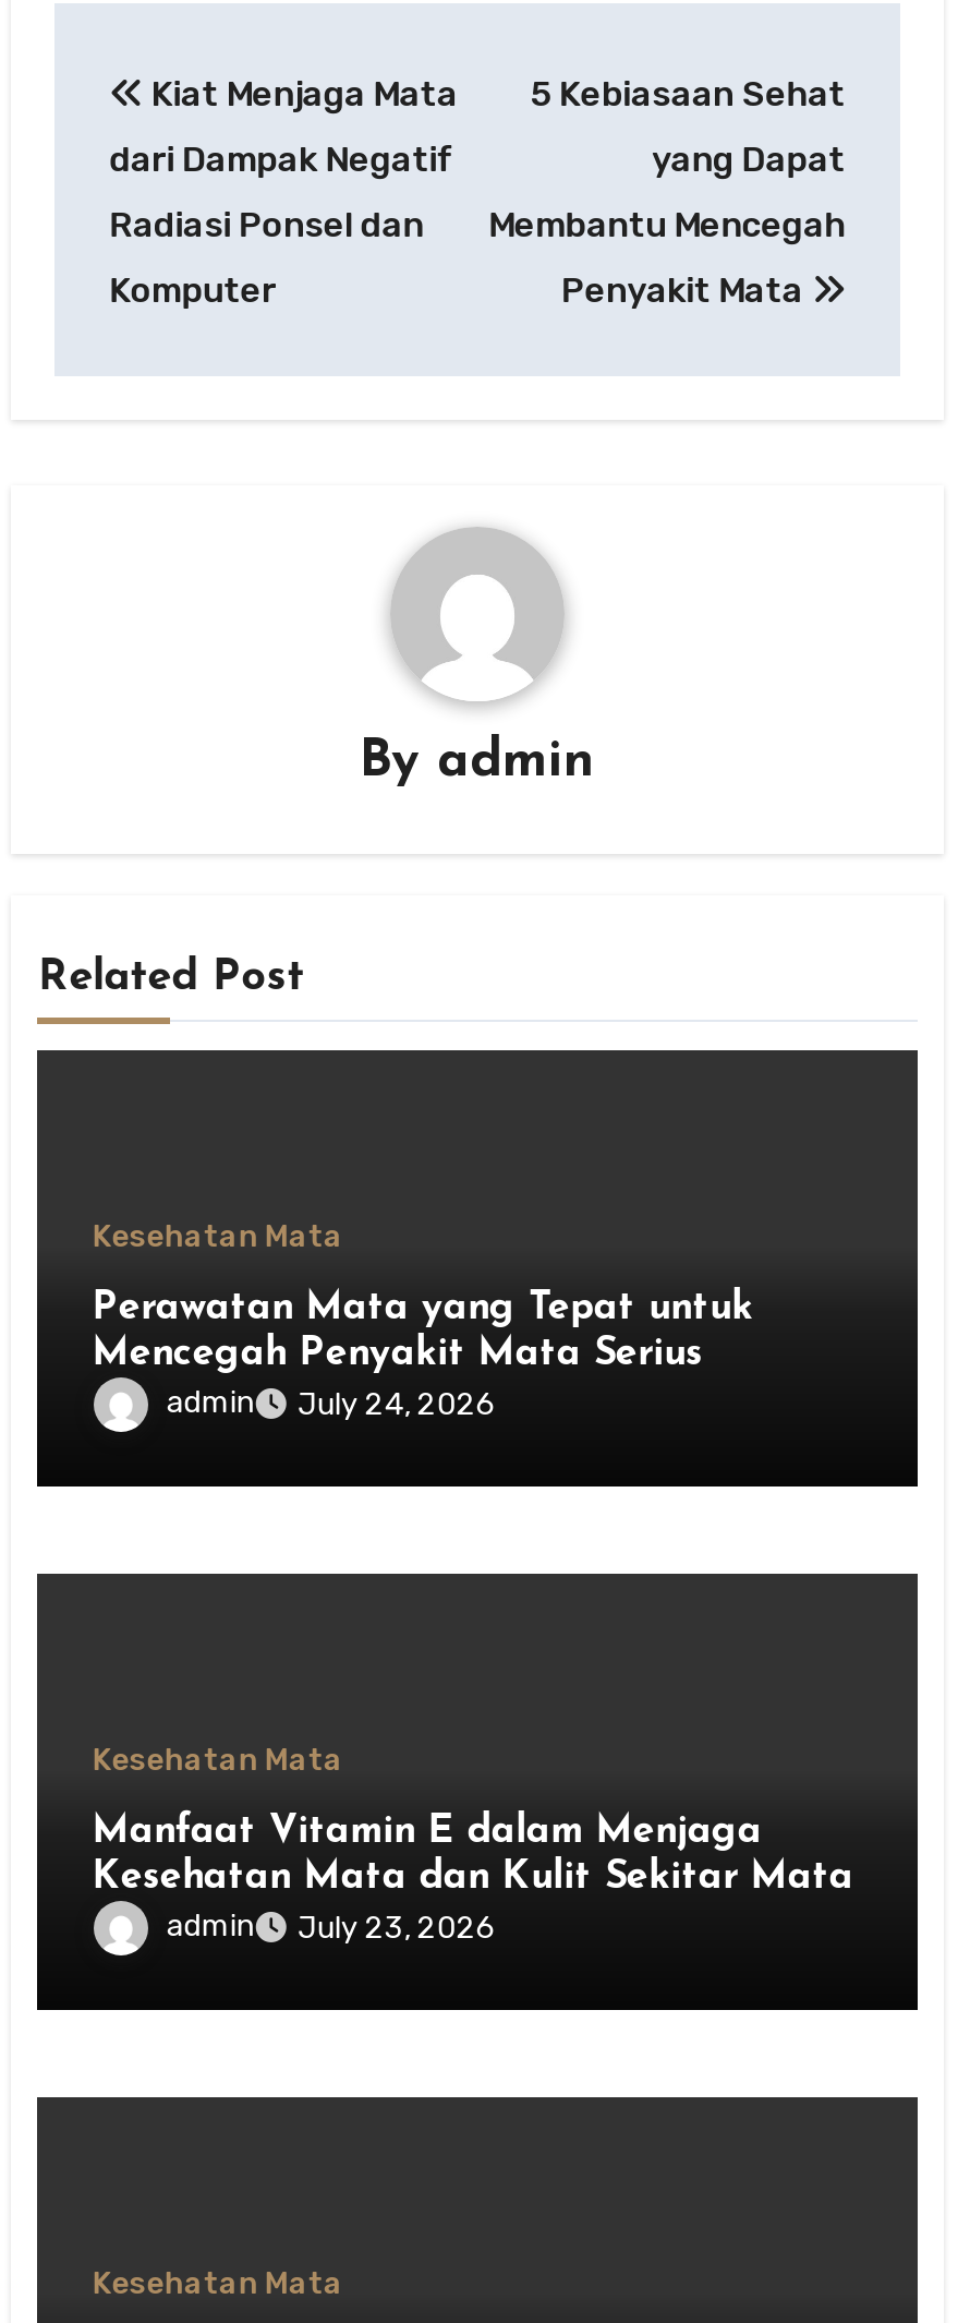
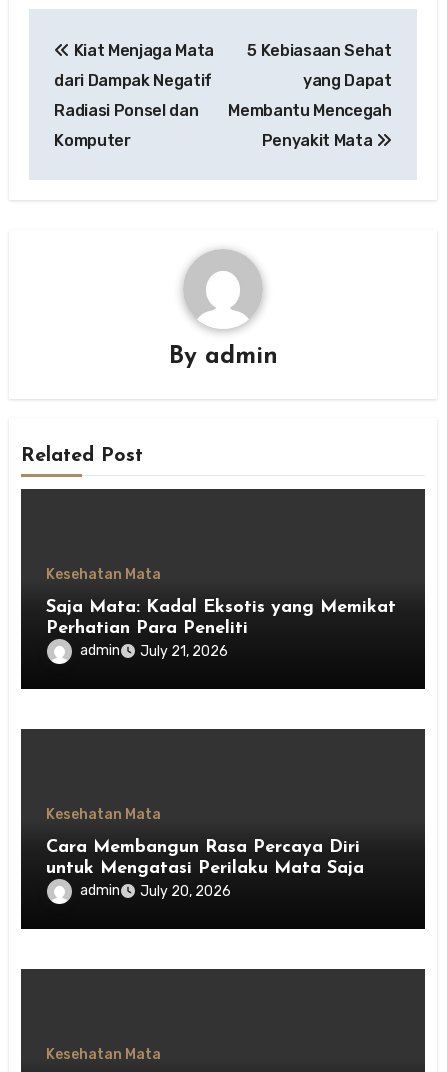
[92,1288,753,1375] Perawatan Mata yang Tepat untuk | Mencegah Penyakit Mata Serius -> [46,598,396,638] Saja Mata: Kadal Eksotis yang Memikat | Perhatian Para Peneliti
[167,1384,496,1423] admin July 24, 2026 -> [80,642,228,660] admin July 21, 2026
[92,1811,853,1899] Manfaat Vitamin E dalam Menjaga | Kesehatan Mata dan Kulit Sekitar Mata -> [46,838,364,878] Cara Membangun Rasa Percaya Diri | untuk Mengatasi Perilaku Mata Saja
[167,1907,496,1947] admin July 23, 2026 -> [80,882,231,900] admin July 20, 2026

